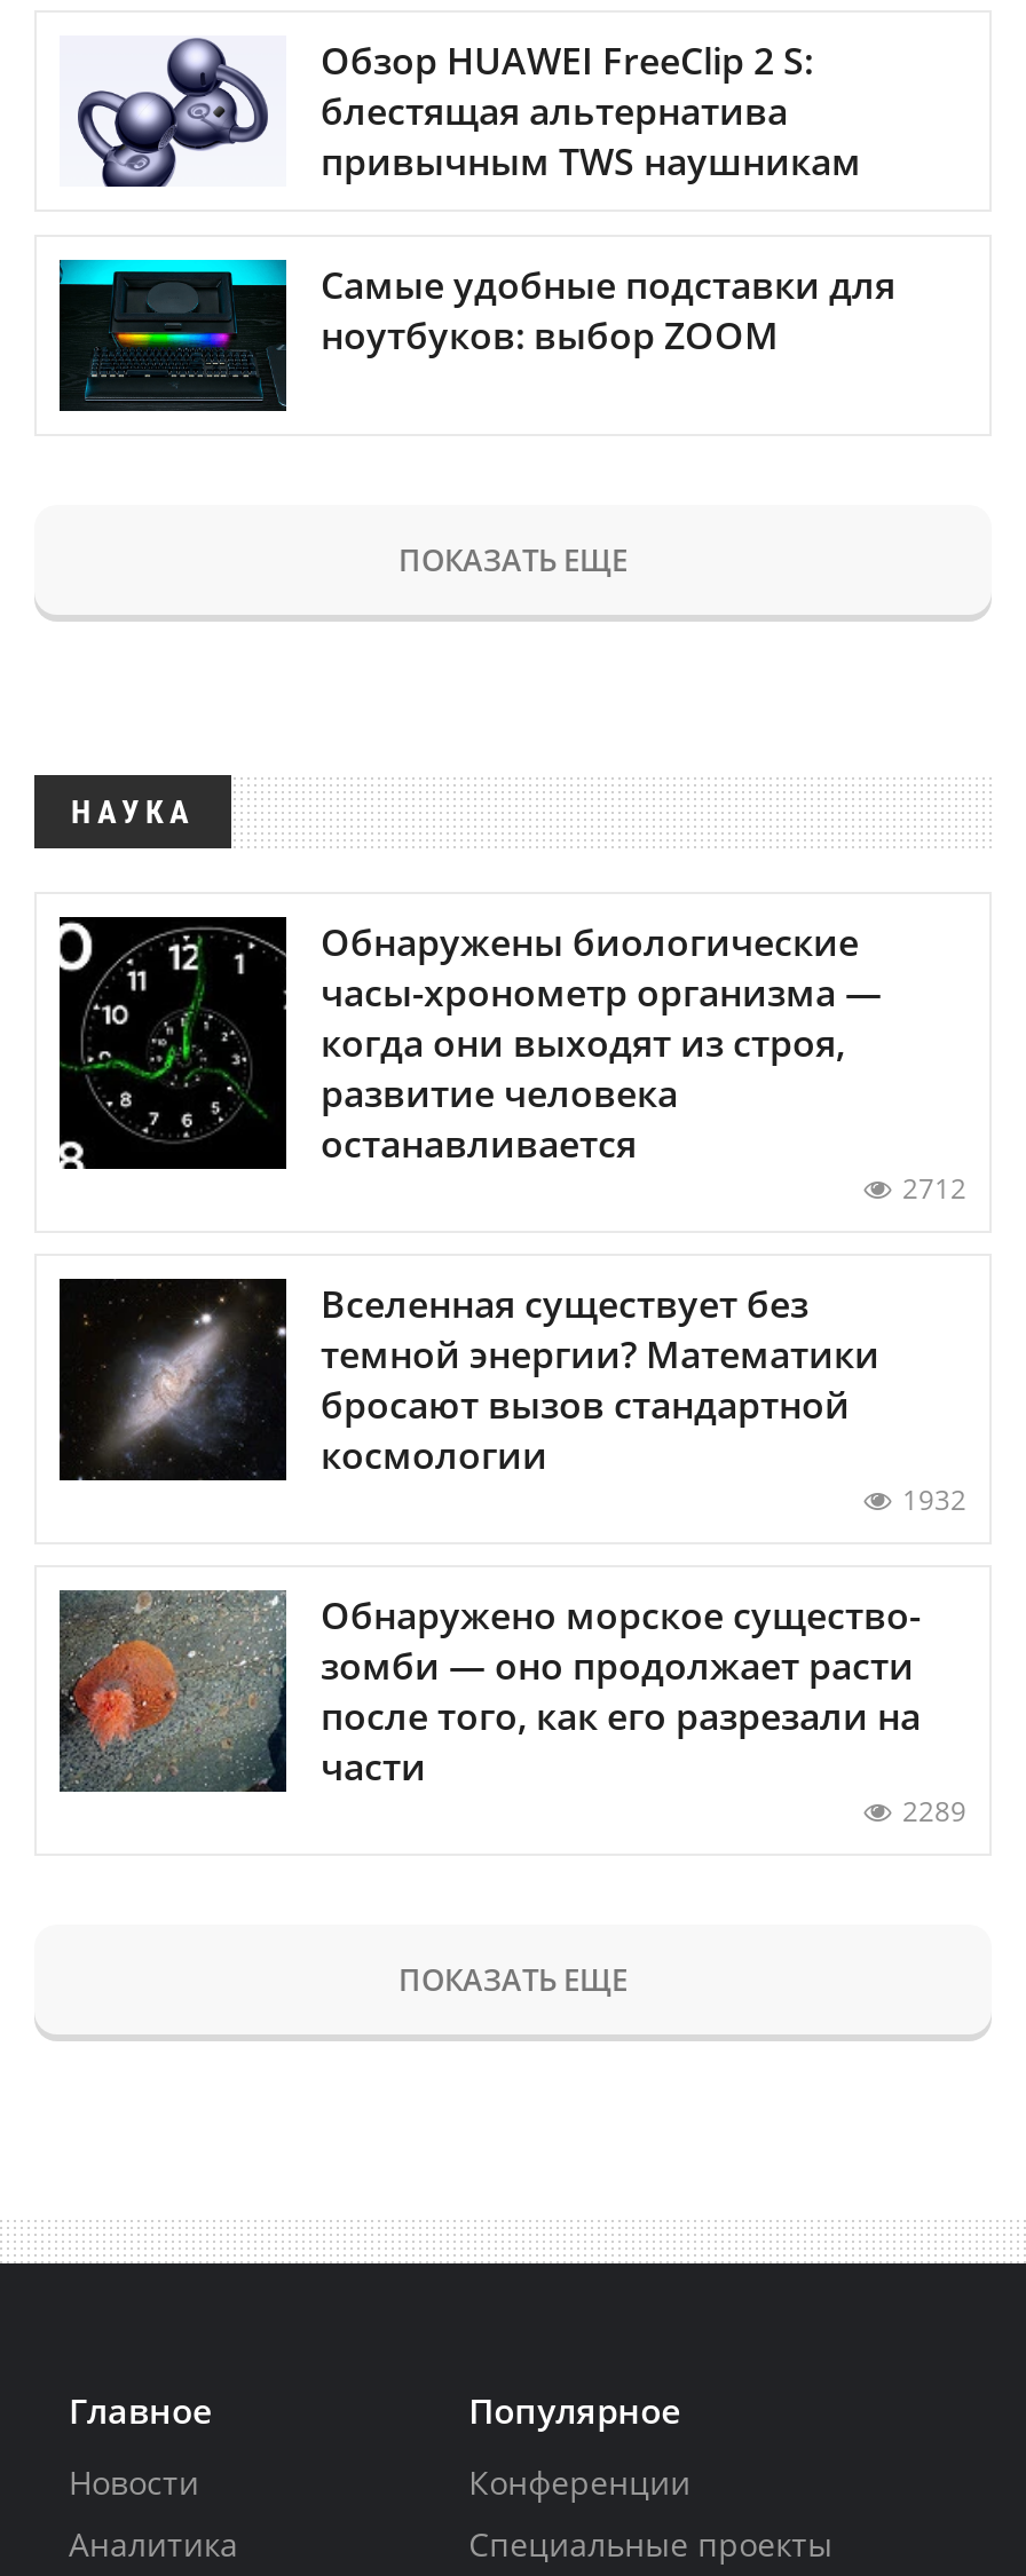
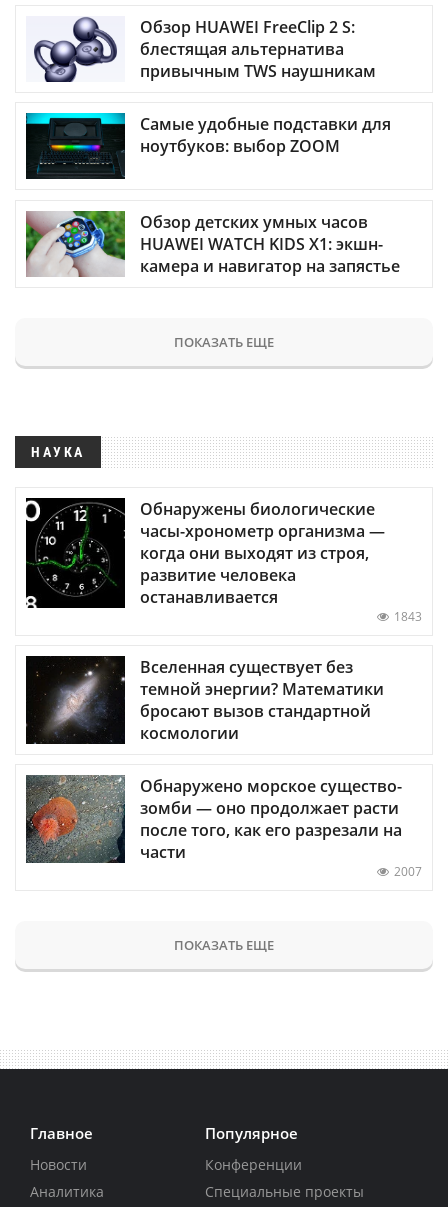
none -> [25,210,400,278] [image] | Обзор детских умных часов | HUAWEI WATCH KIDS X1: экшн- | камера и навигатор на запястье
moved [57,538,882,1168] -> [25,332,385,608]: [image] | ПОКАЗАТЬ ЕЩЕ | НАУКА | Обнаружены биологические | часы-хронометр организма — | когда они выходят из строя, | развитие человека | останавливается
[902,1168,966,1207] 2712 -> [394,608,422,625] 1843
moved [62,1278,879,1483] -> [27,656,384,745]: [image] | Вселенная существует без | темной энергии? Математики | бросают вызов стандартной | космологии
[902,1480,966,1519] 1932 -> none
[902,1792,966,1830] 2289 -> [394,863,422,880] 2007

